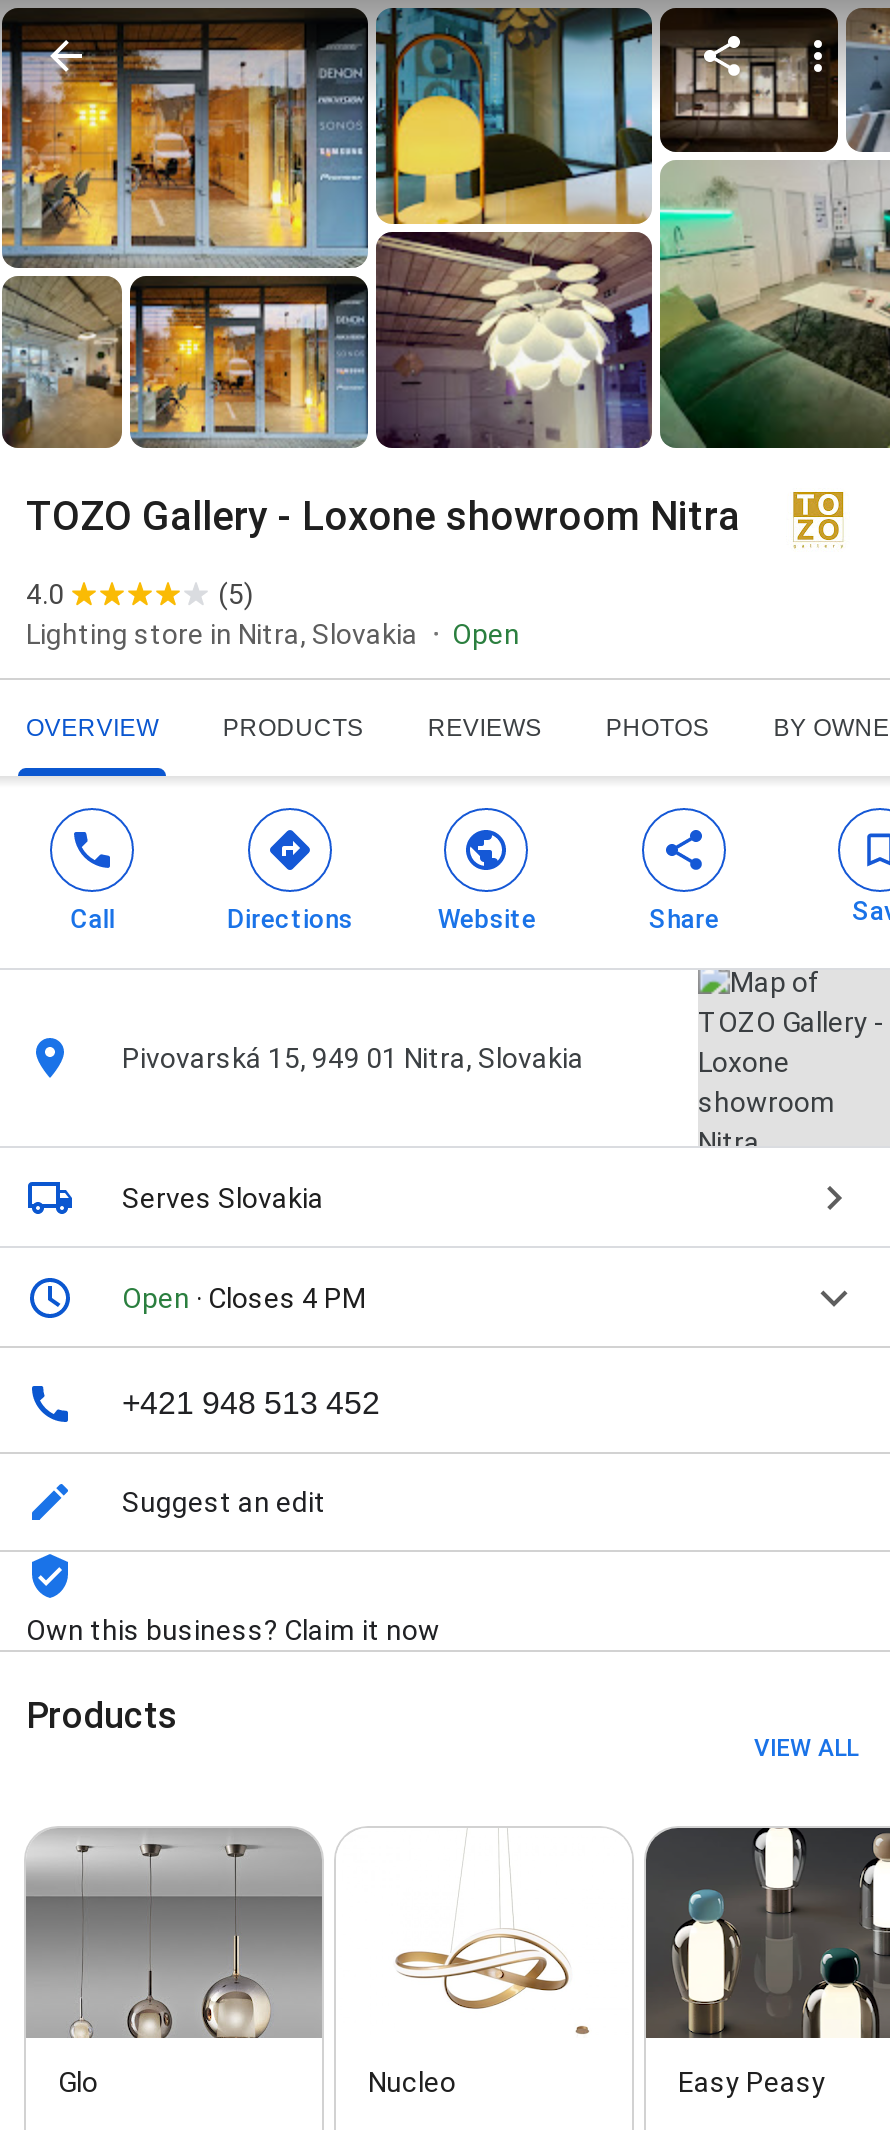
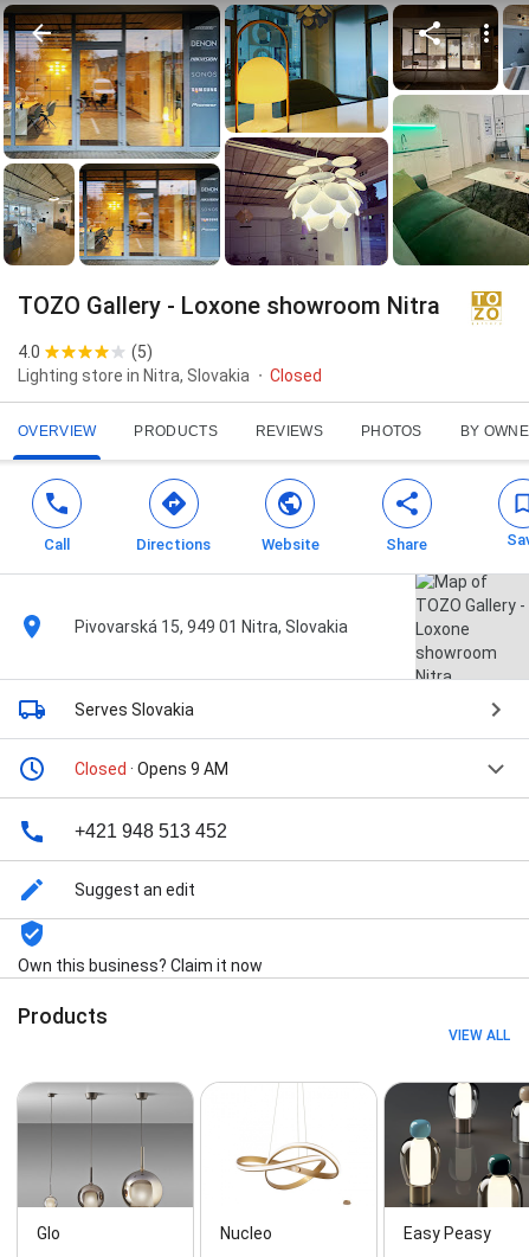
[452,618,520,650] Open -> [270,366,322,385] Closed
[122,1282,366,1314] Open · Closes 4 PM -> [75,760,228,779] Closed · Opens 9 AM

